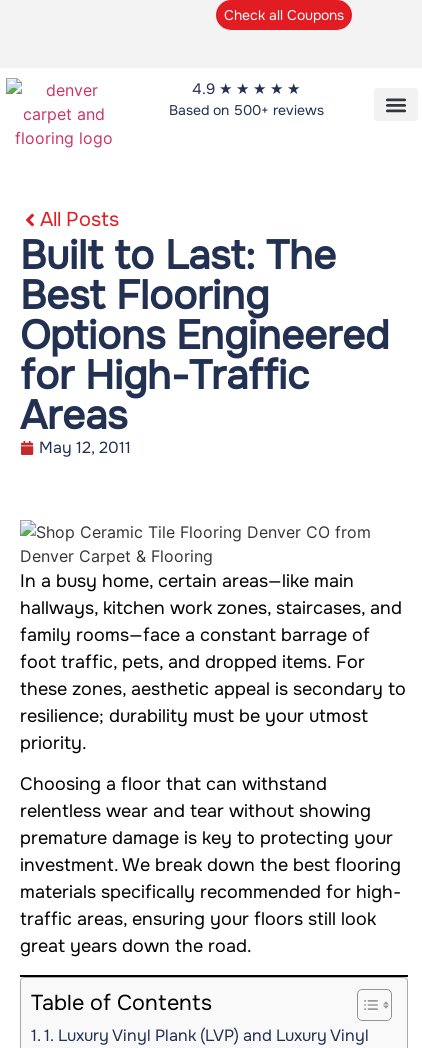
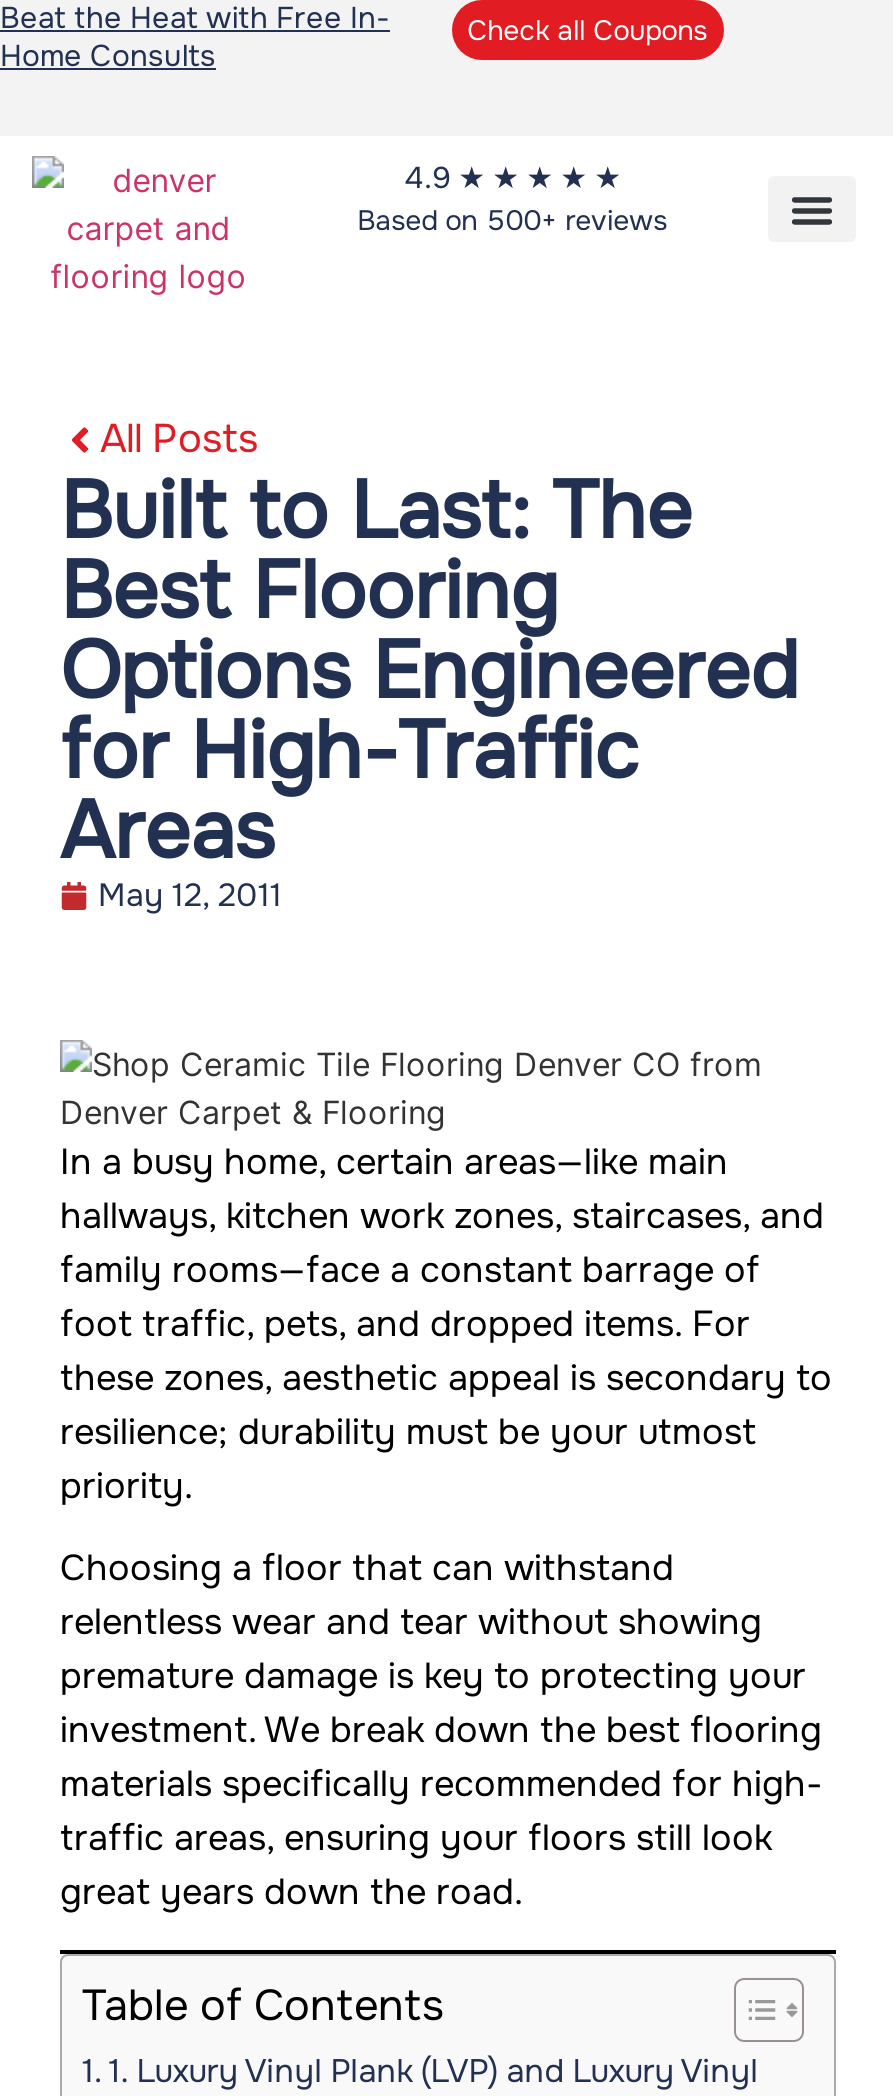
none -> [0,0,390,76] Beat the Heat with Free In- | Home Consults

